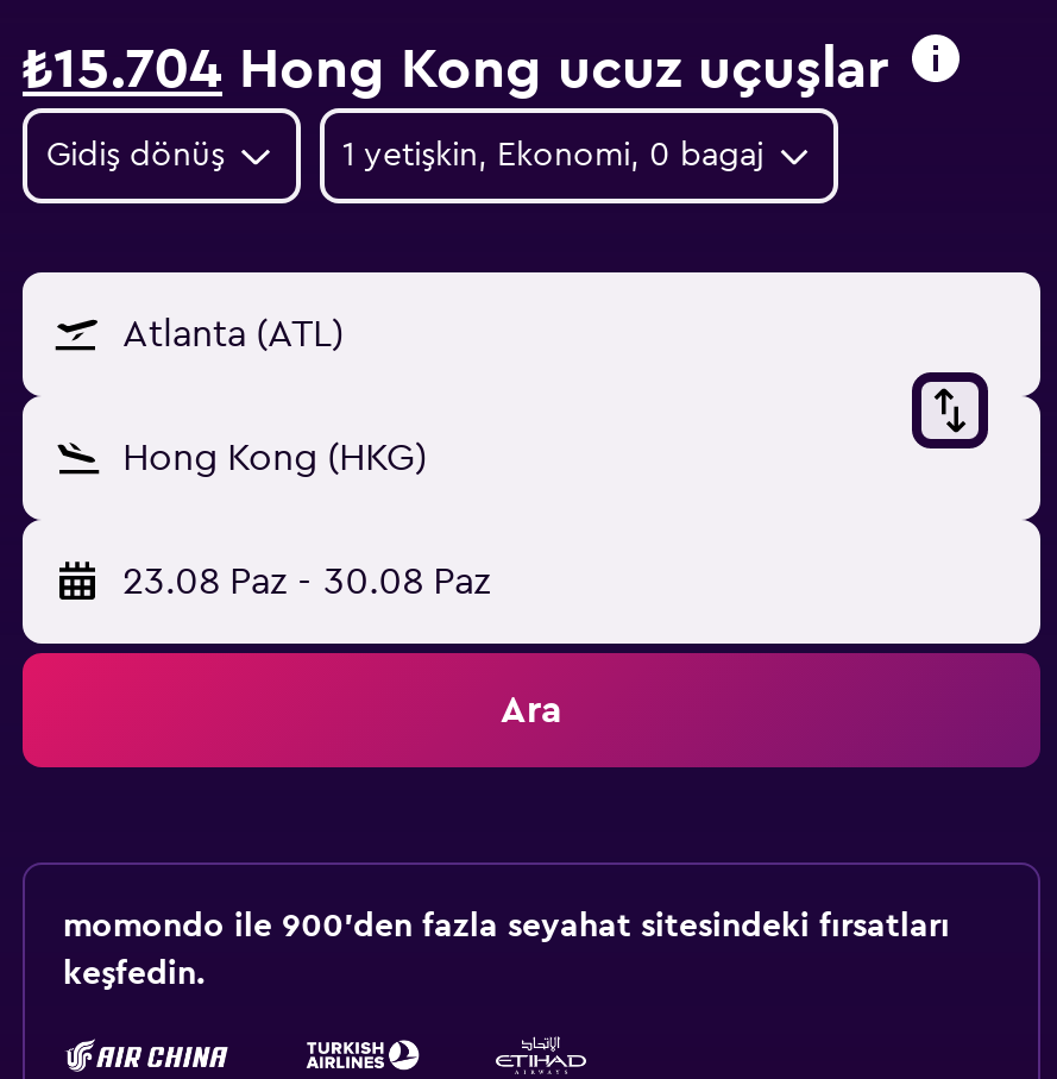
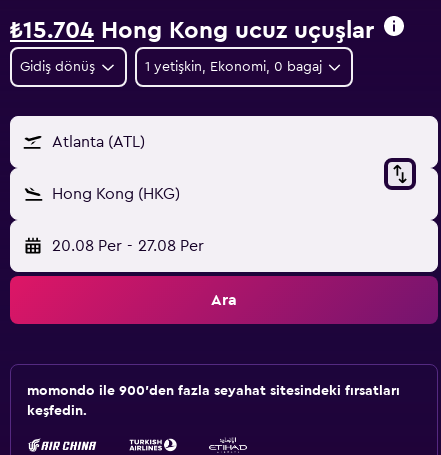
[122,563,490,601] 23.08 Paz - 30.08 Paz -> [52,238,204,254] 20.08 Per - 27.08 Per

